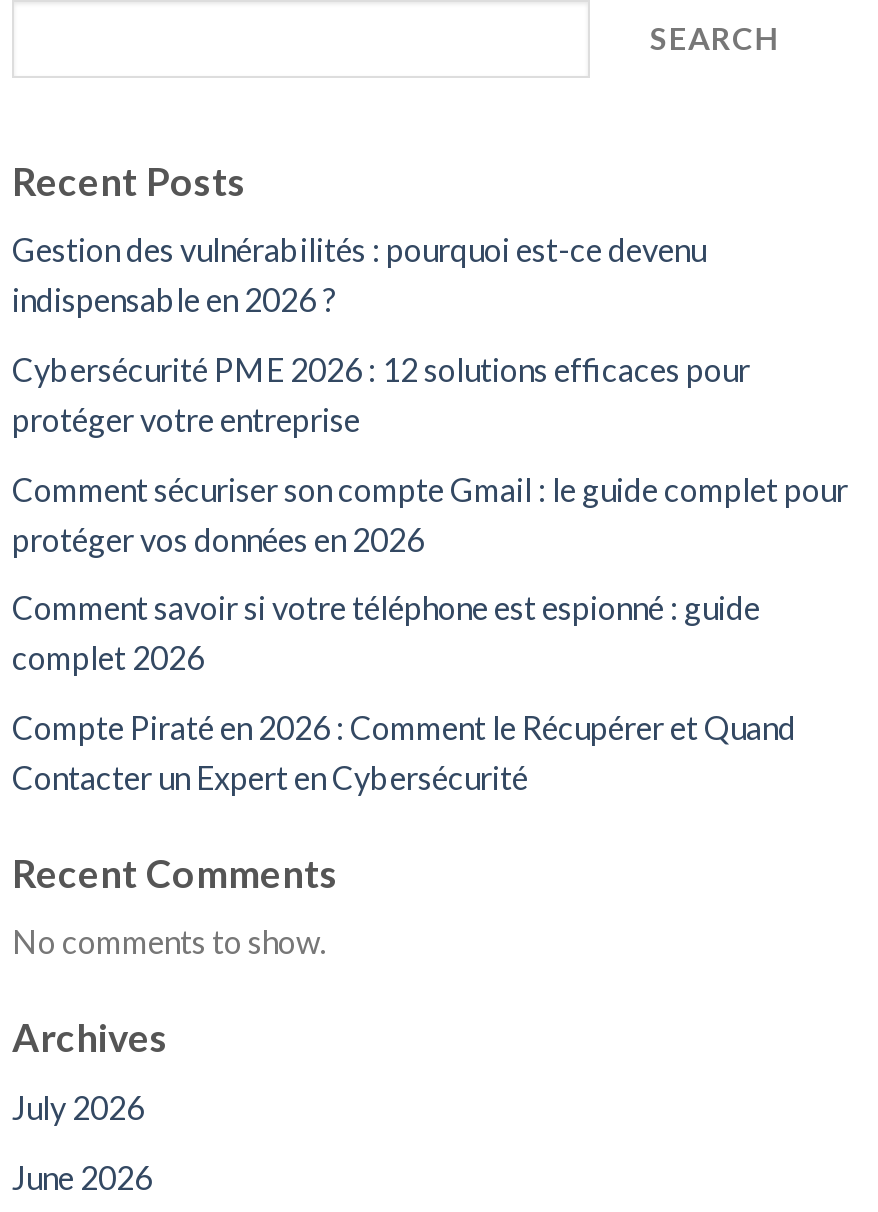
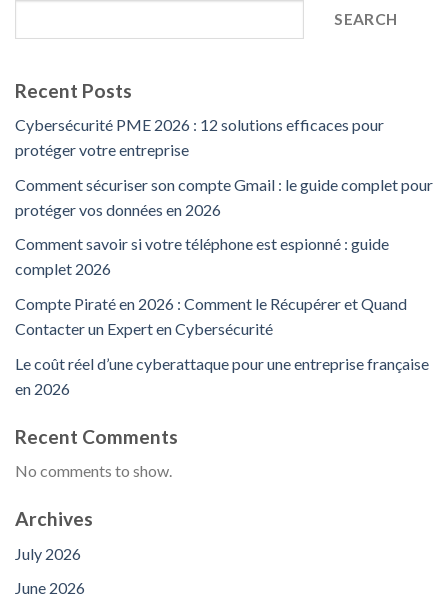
[12,231,706,319] Gestion des vulnérabilités : pourquoi est-ce devenu | indispensable en 2026 ? -> none
moved [12,350,848,795] -> [15,115,433,338]: Cybersécurité PME 2026 : 12 solutions efficaces pour | protéger votre entreprise | Comment sécuriser son compte Gmail : le guide complet pour | protéger vos données en 2026 | Comment savoir si votre téléphone est espionné : guide | complet 2026 | Compte Piraté en 2026 : Comment le Récupérer et Quand | Contacter un Expert en Cybersécurité
none -> [15,354,429,398] Le coût réel d’une cyberattaque pour une entreprise française | en 2026

